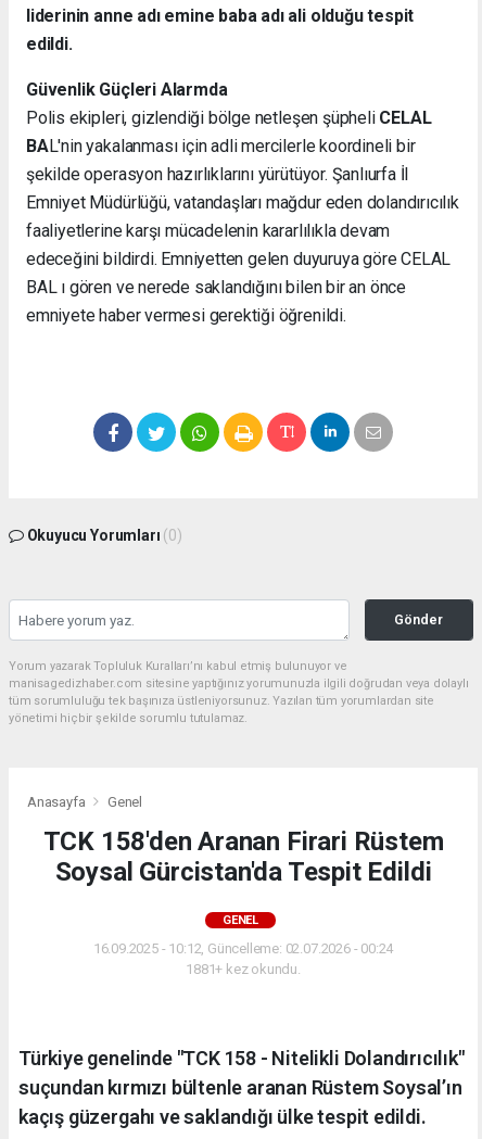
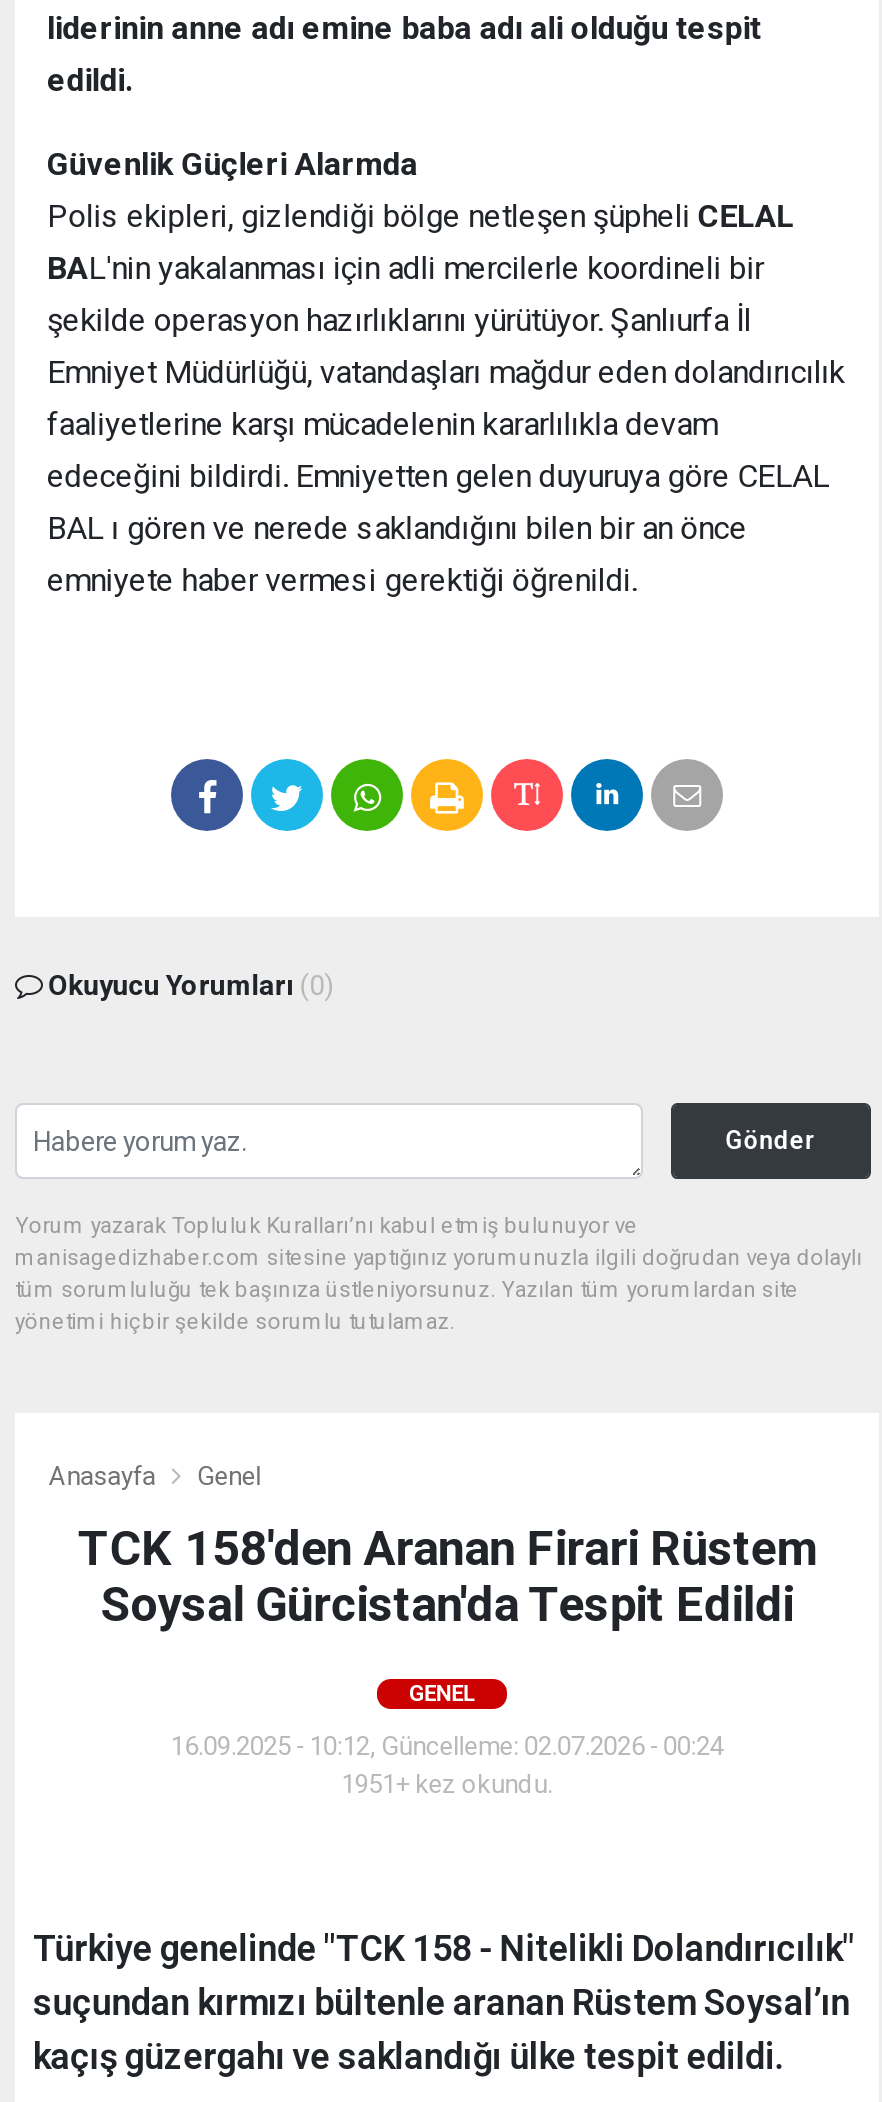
[186,960,301,977] 1881+ kez okundu. -> [341,1768,553,1798] 1951+ kez okundu.

